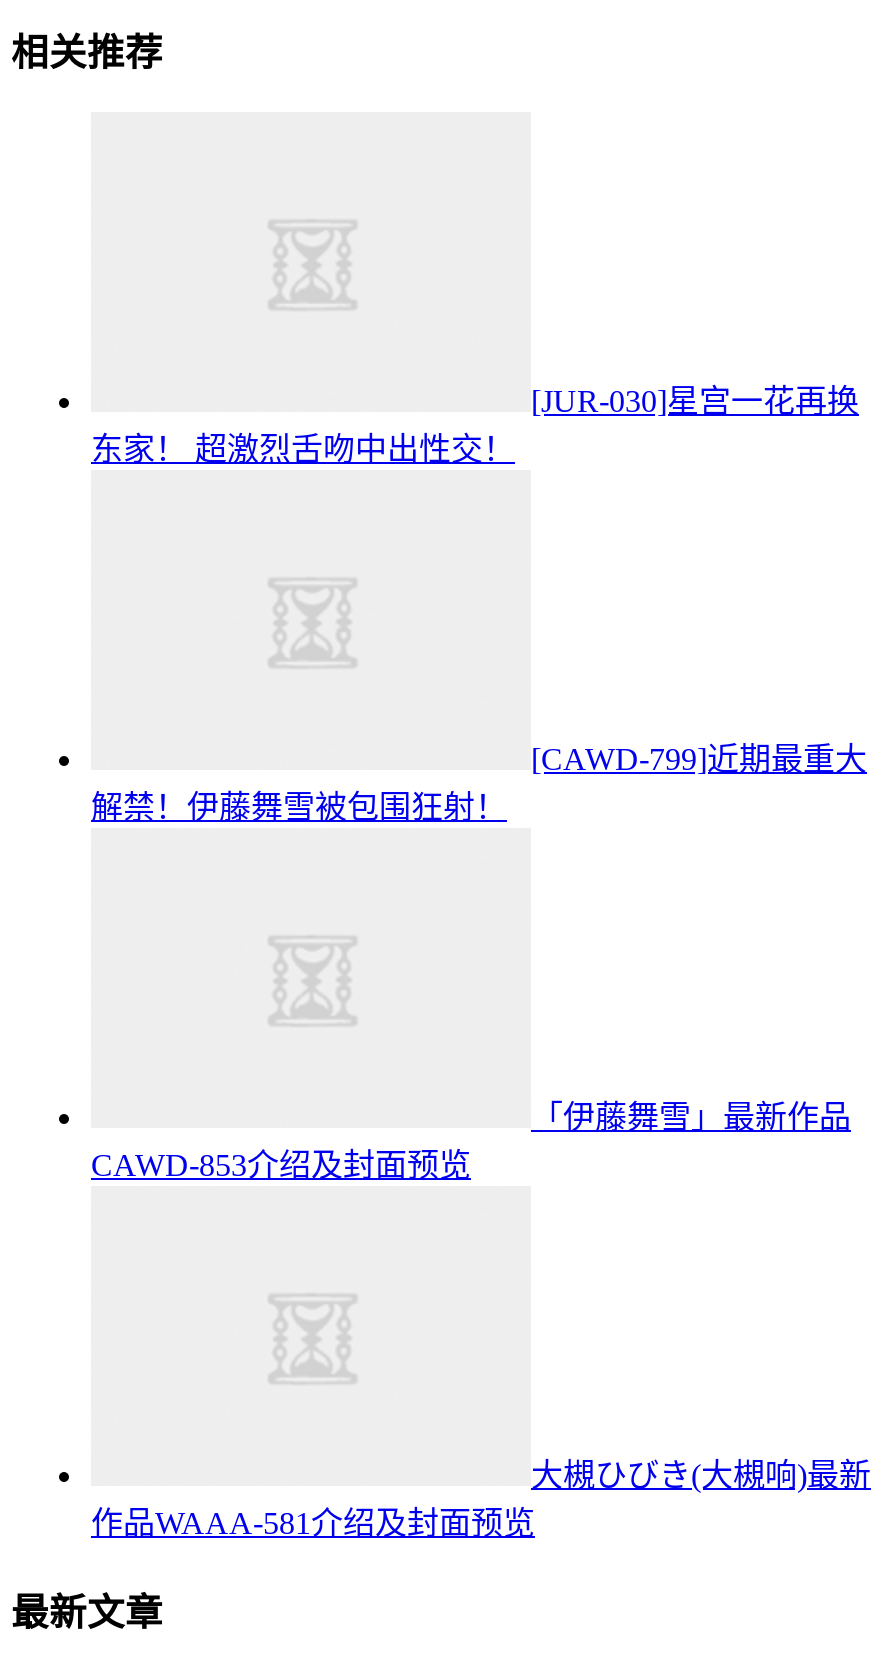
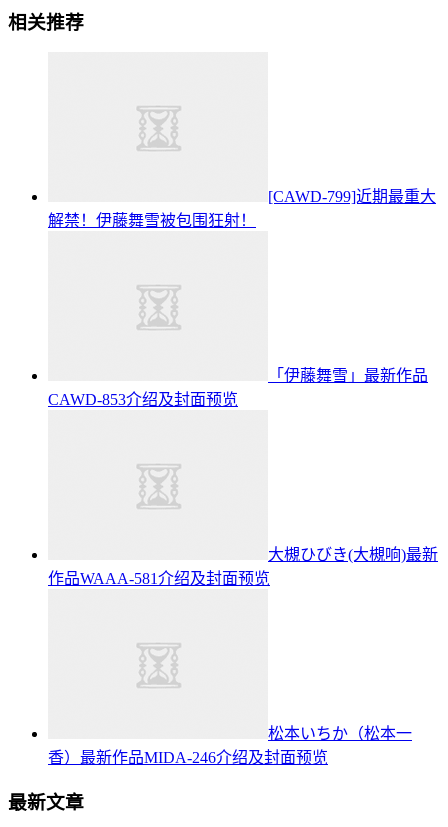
[91,384,859,466] [JUR-030]星宫一花再换 | 东家！ 超激烈舌吻中出性交！ -> none
moved [91,742,871,1540] -> [48,188,438,587]: [CAWD-799]近期最重大 | 解禁！伊藤舞雪被包围狂射！ | 「伊藤舞雪」最新作品 | CAWD-853介绍及封面预览 | 大槻ひびき(大槻响)最新 | 作品WAAA-581介绍及封面预览
none -> [48,725,412,766] 松本いちか（松本一 | 香）最新作品MIDA-246介绍及封面预览

